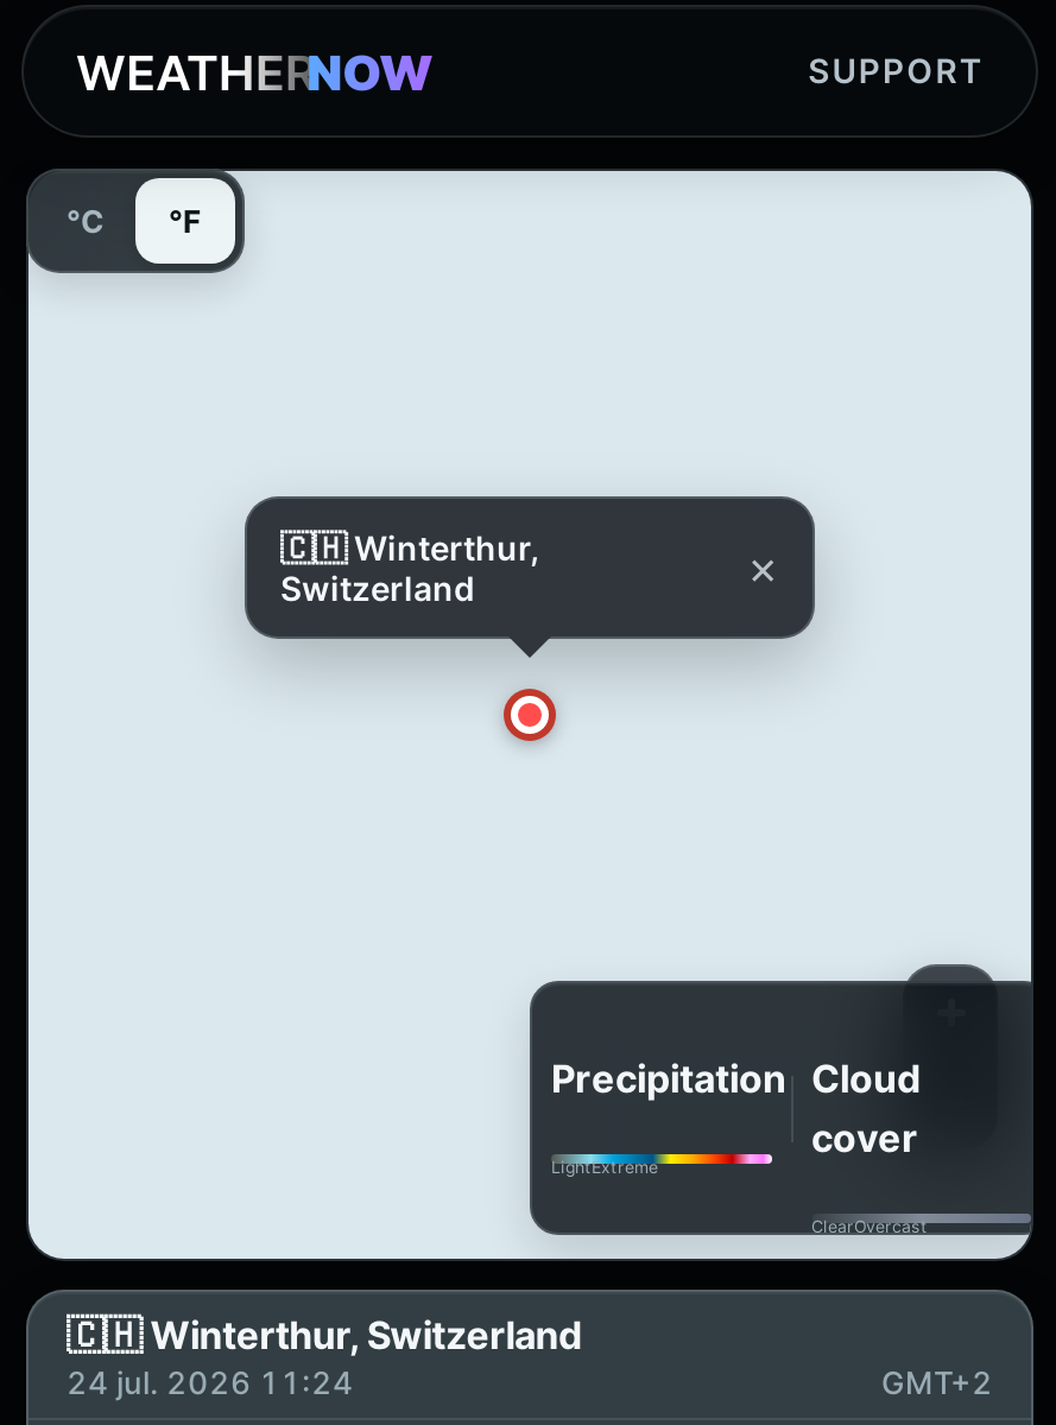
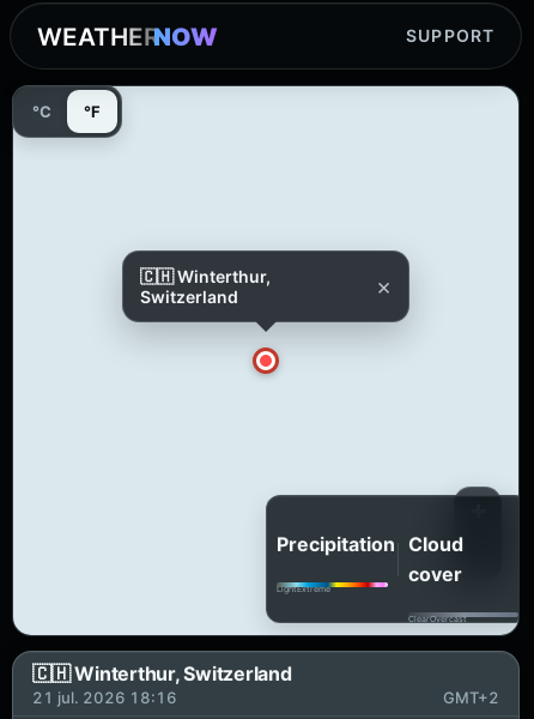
[67,1362,354,1400] 24 jul. 2026 11:24 -> [32,687,177,706] 21 jul. 2026 18:16

